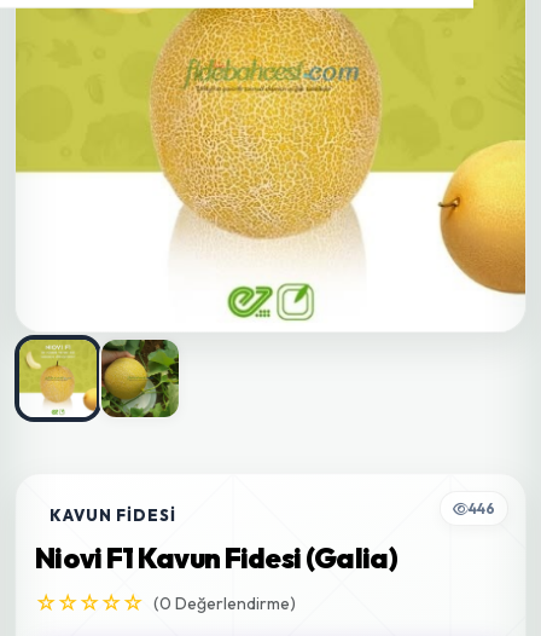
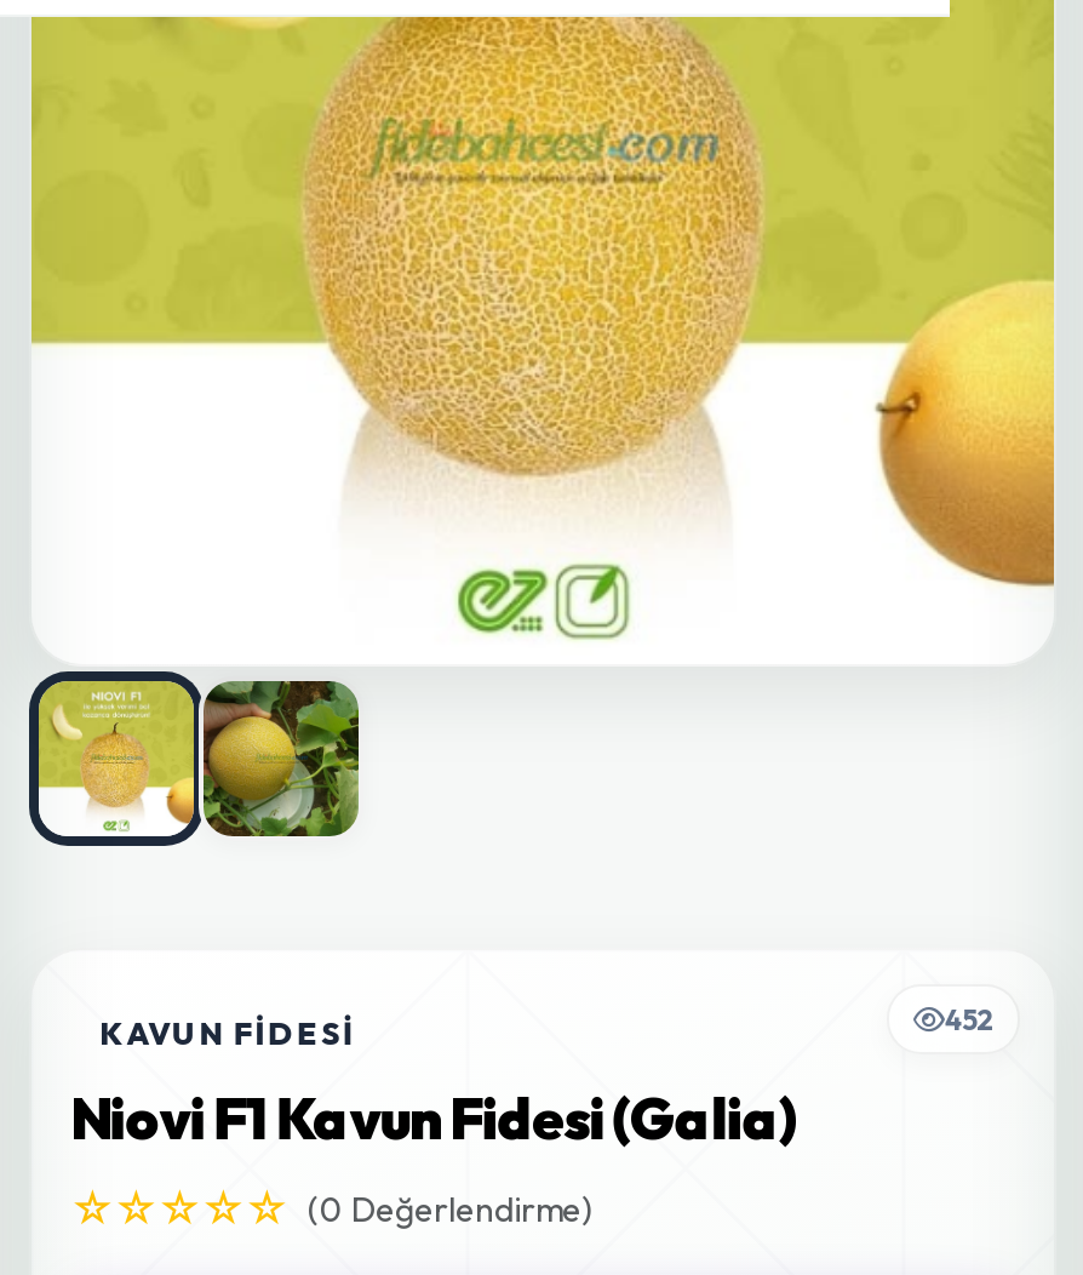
[469,499,495,518] 446 -> [945,1001,993,1037] 452

